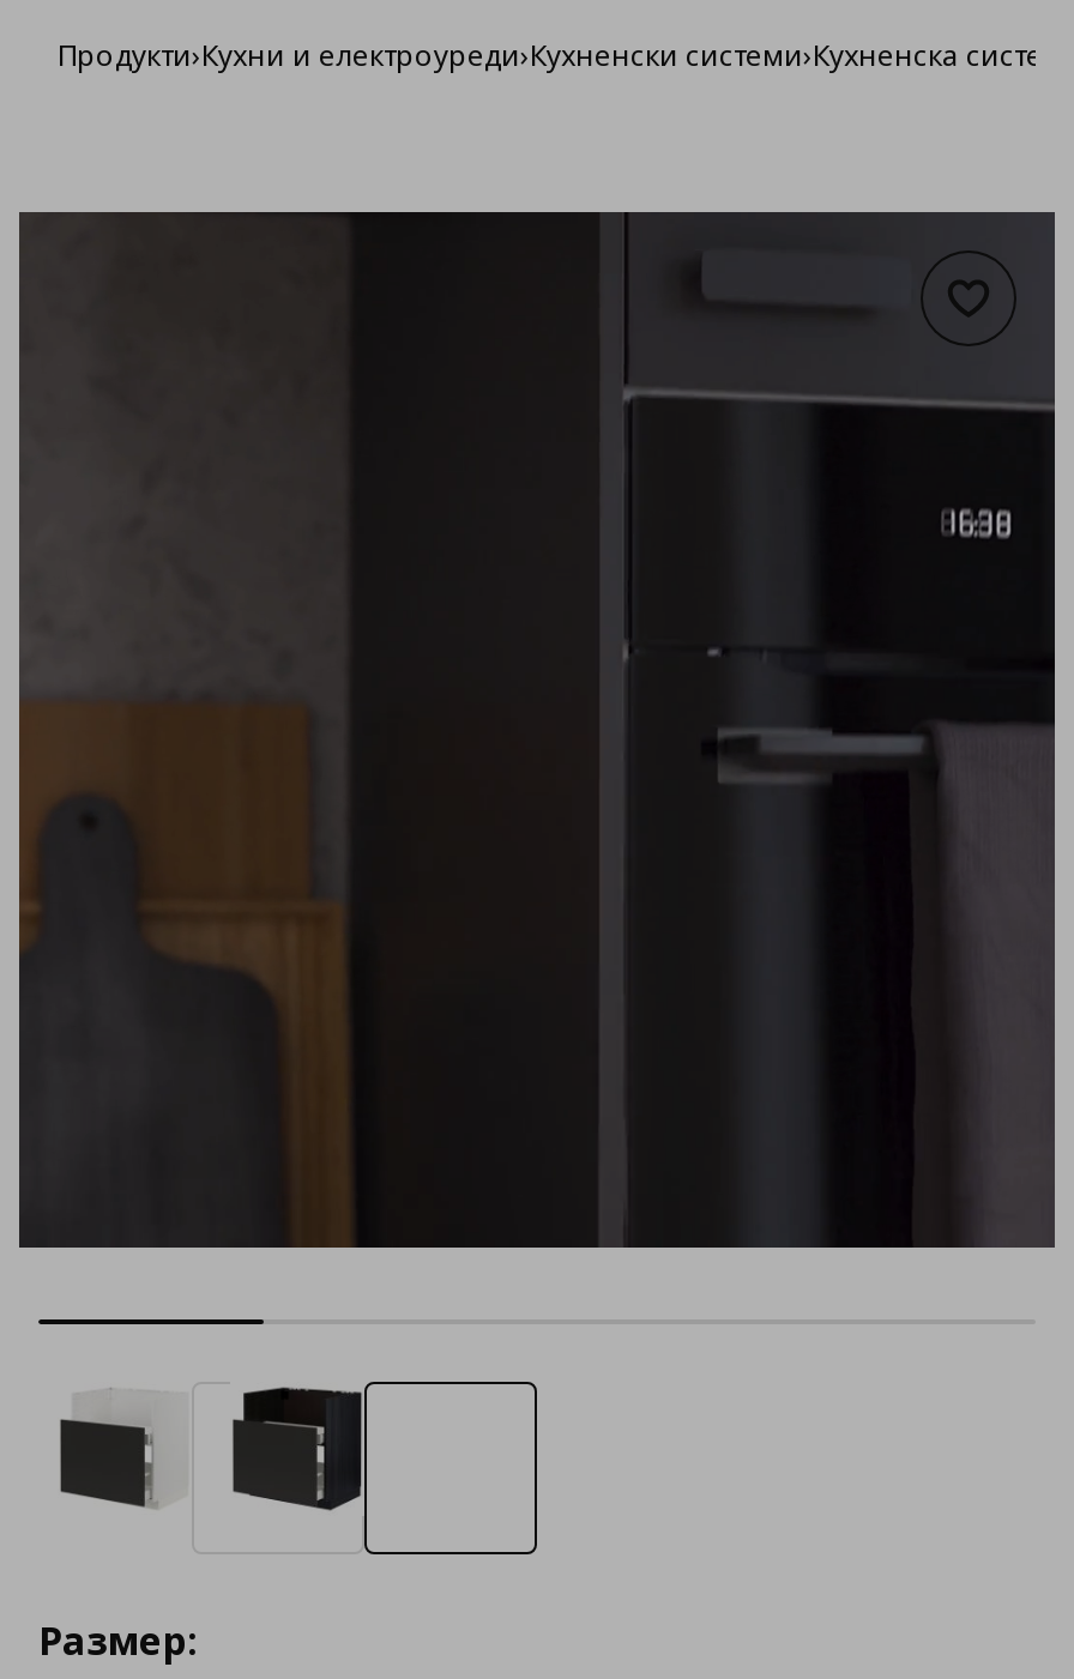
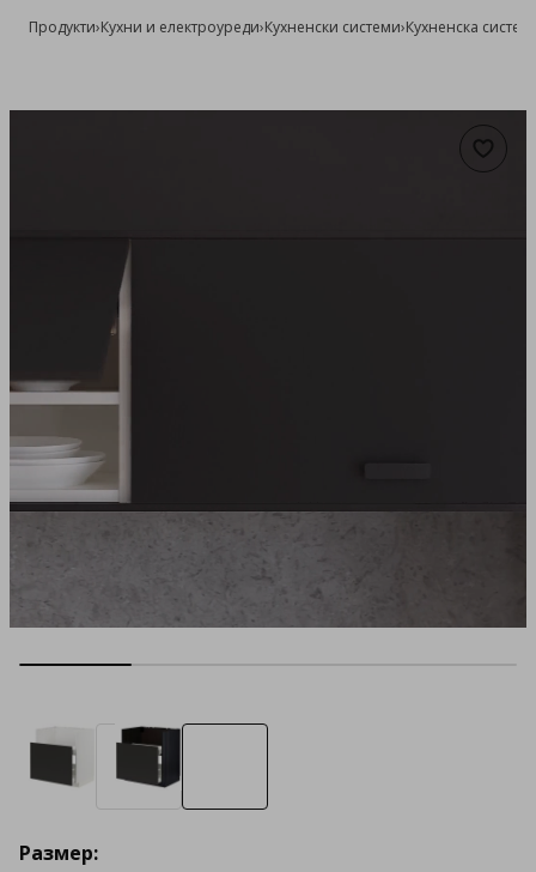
[17,210,1057,1250] [image] -> [10,105,526,629] [image]

